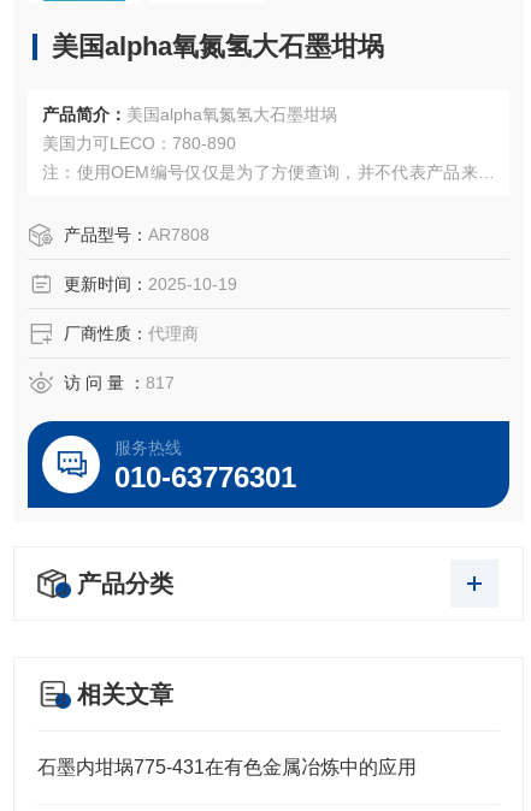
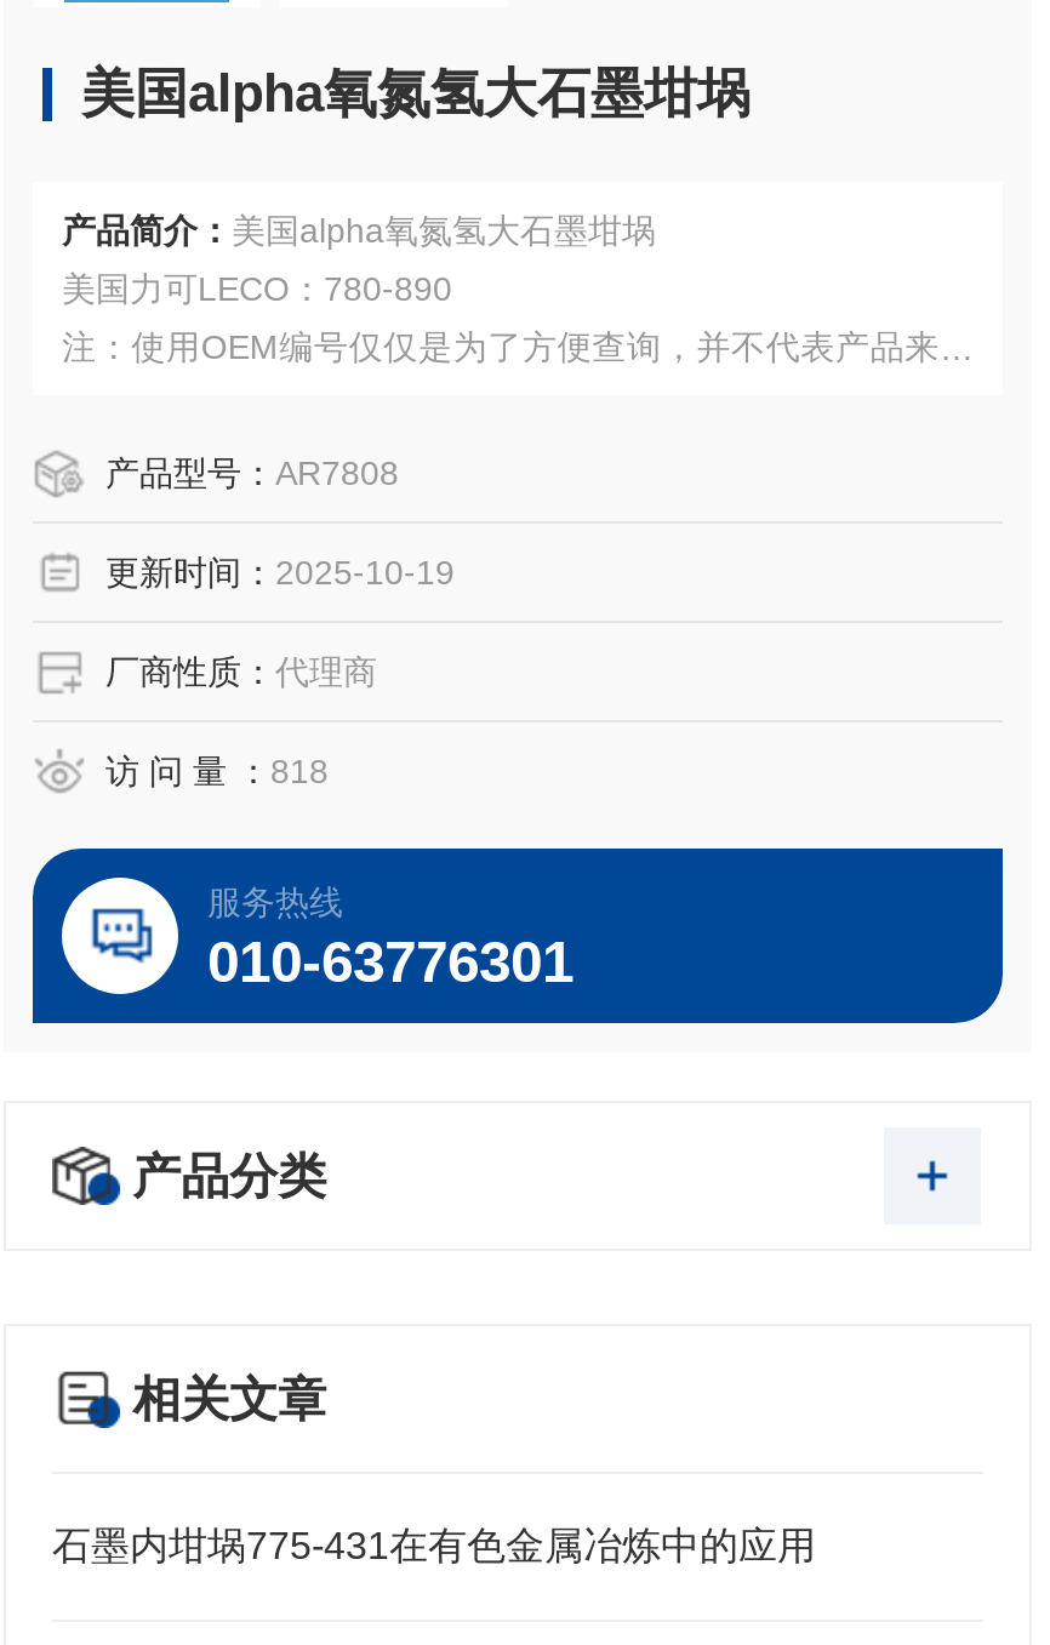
[64,373,175,393] 访 问 量 ：817 -> [105,752,329,791] 访 问 量 ：818

